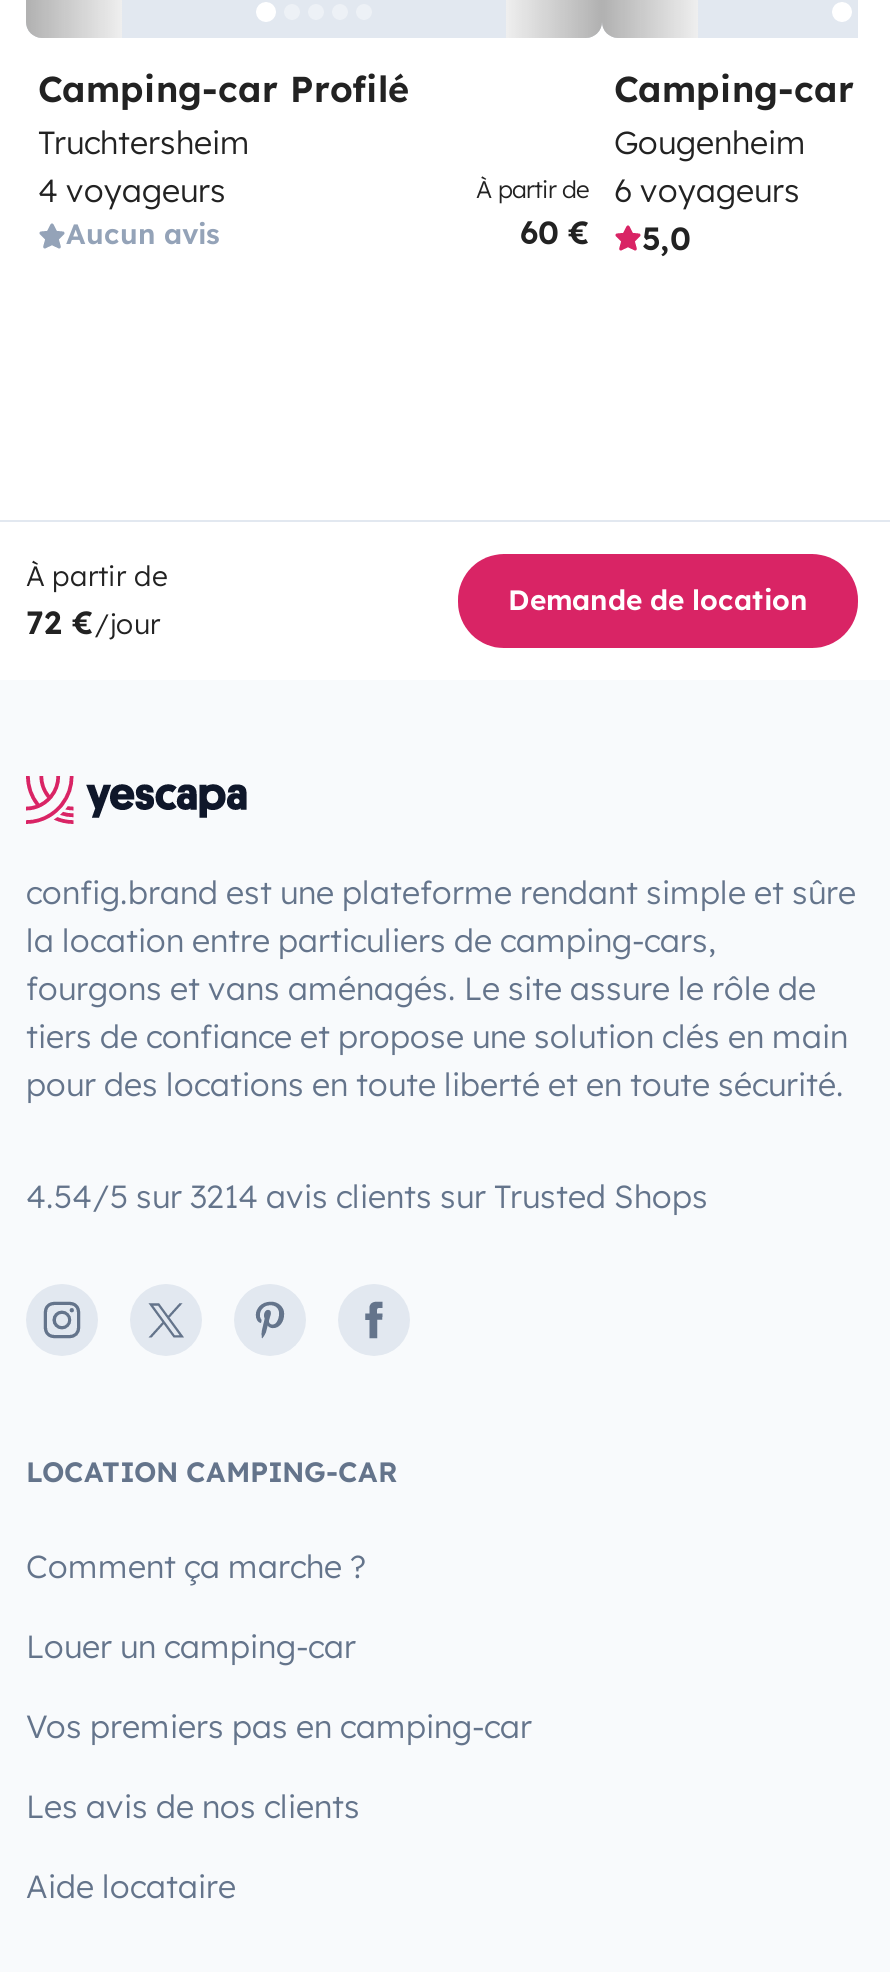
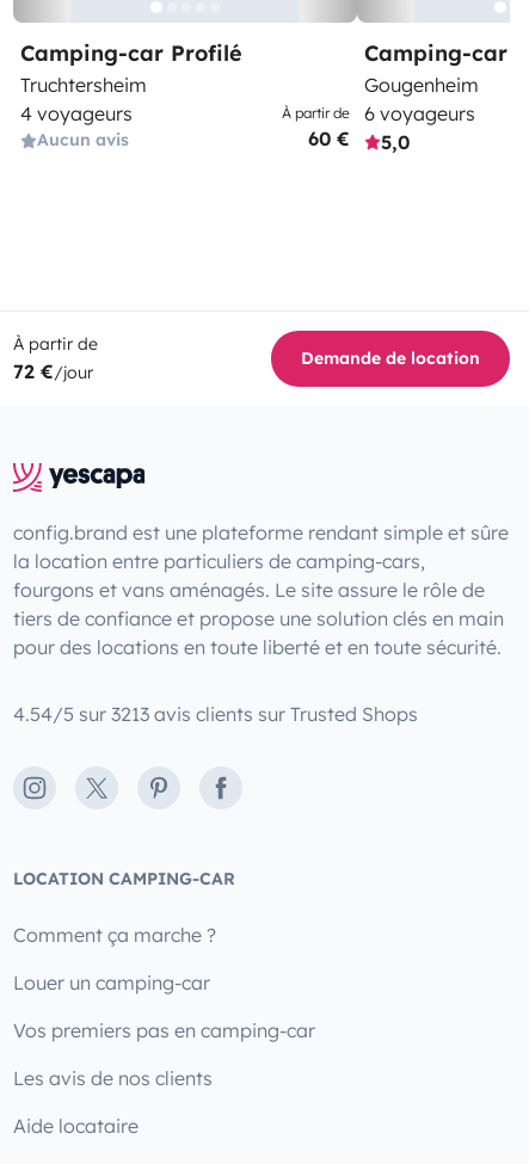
[26,1176,708,1216] 4.54/5 sur 3214 avis clients sur Trusted Shops -> [13,702,418,726] 4.54/5 sur 3213 avis clients sur Trusted Shops

